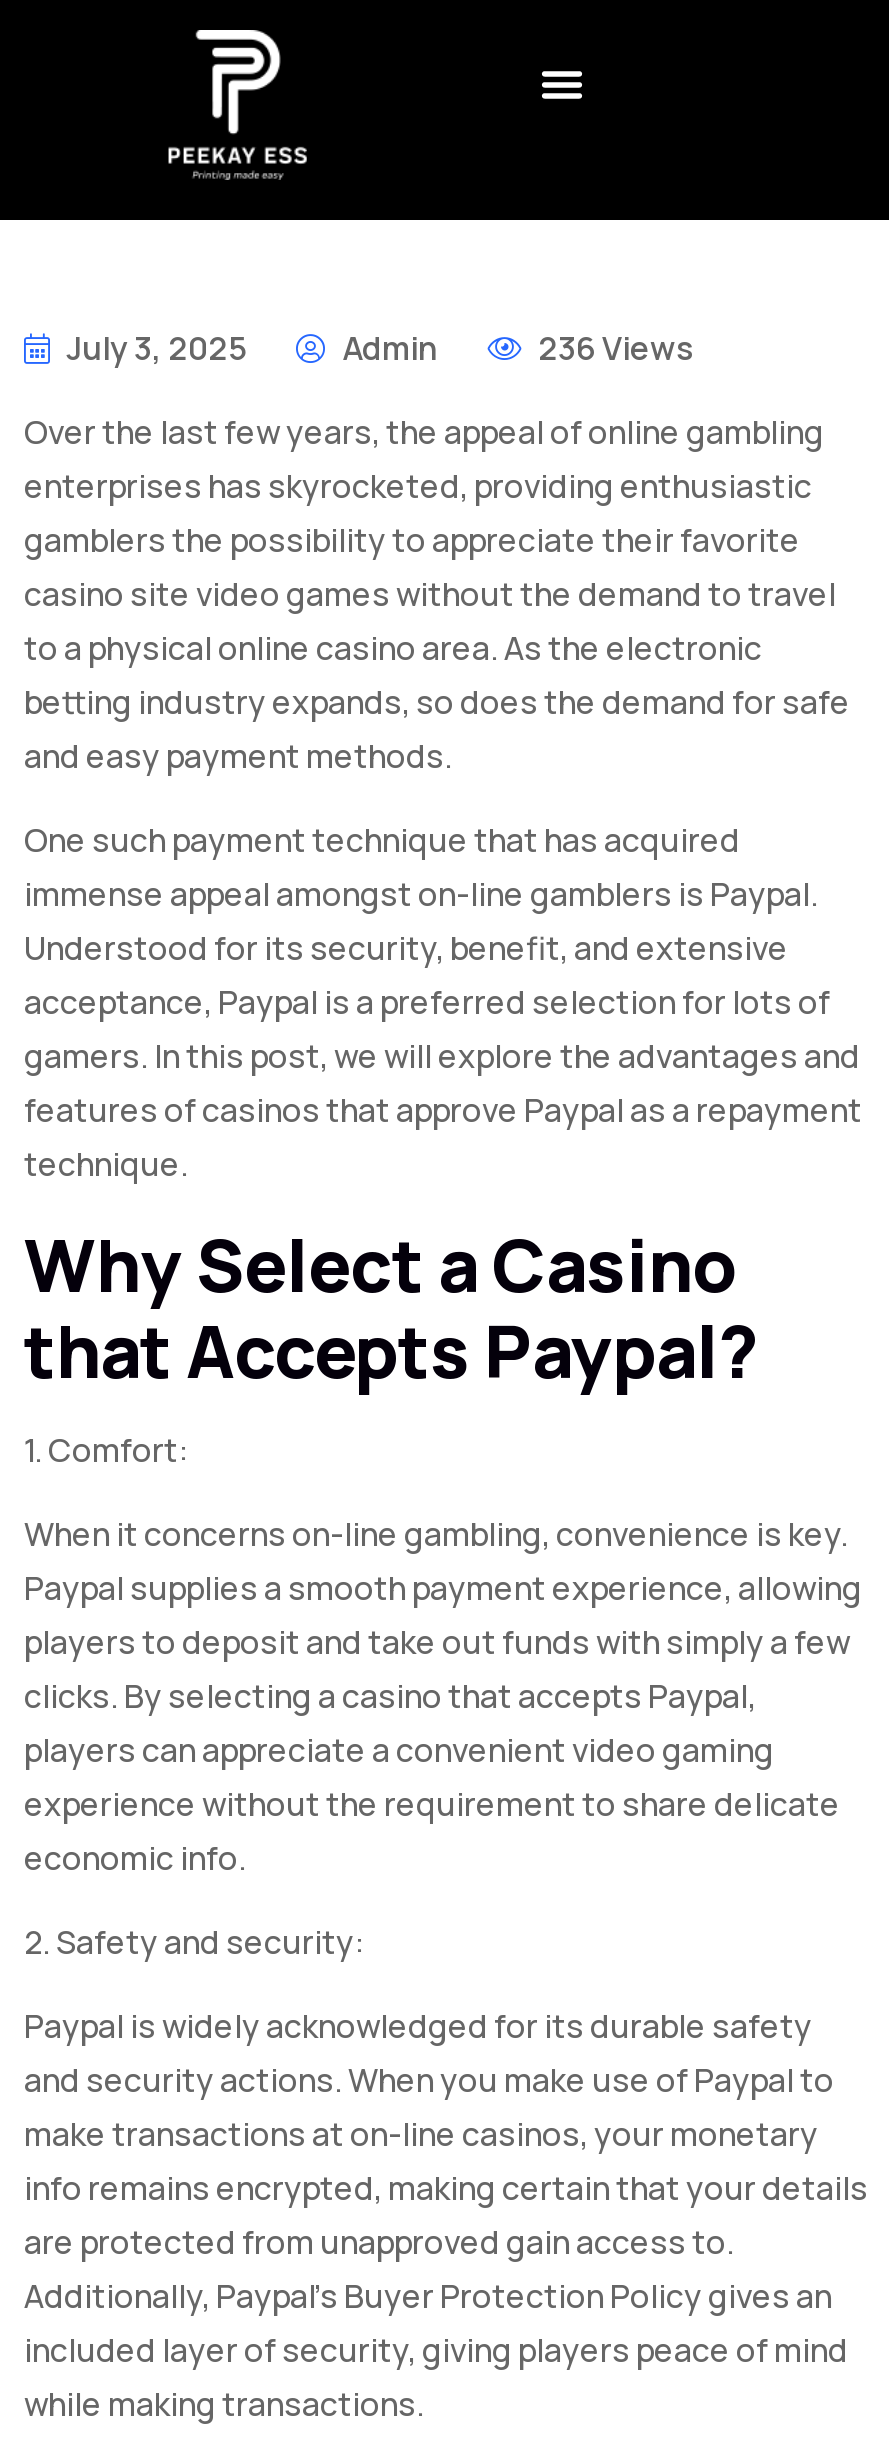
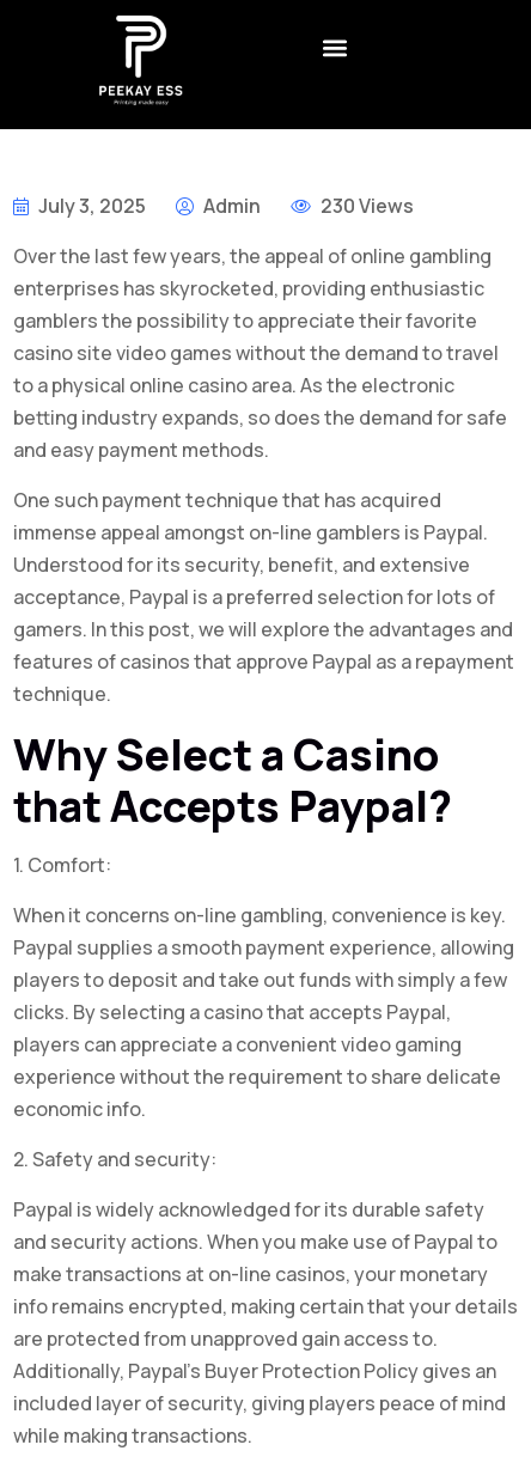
[532,325,694,369] 236 Views -> [317,192,414,219] 230 Views

